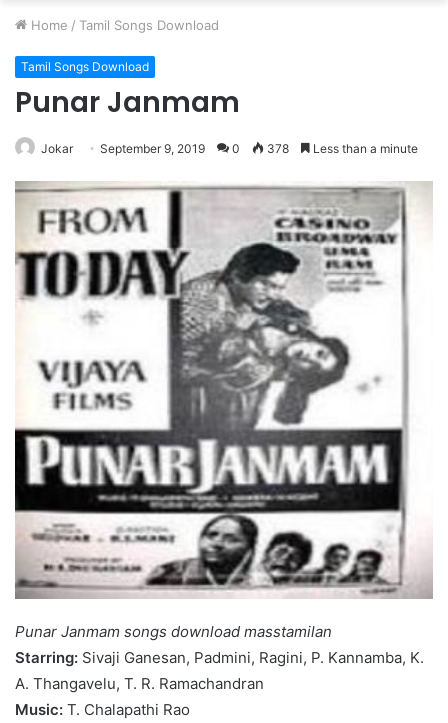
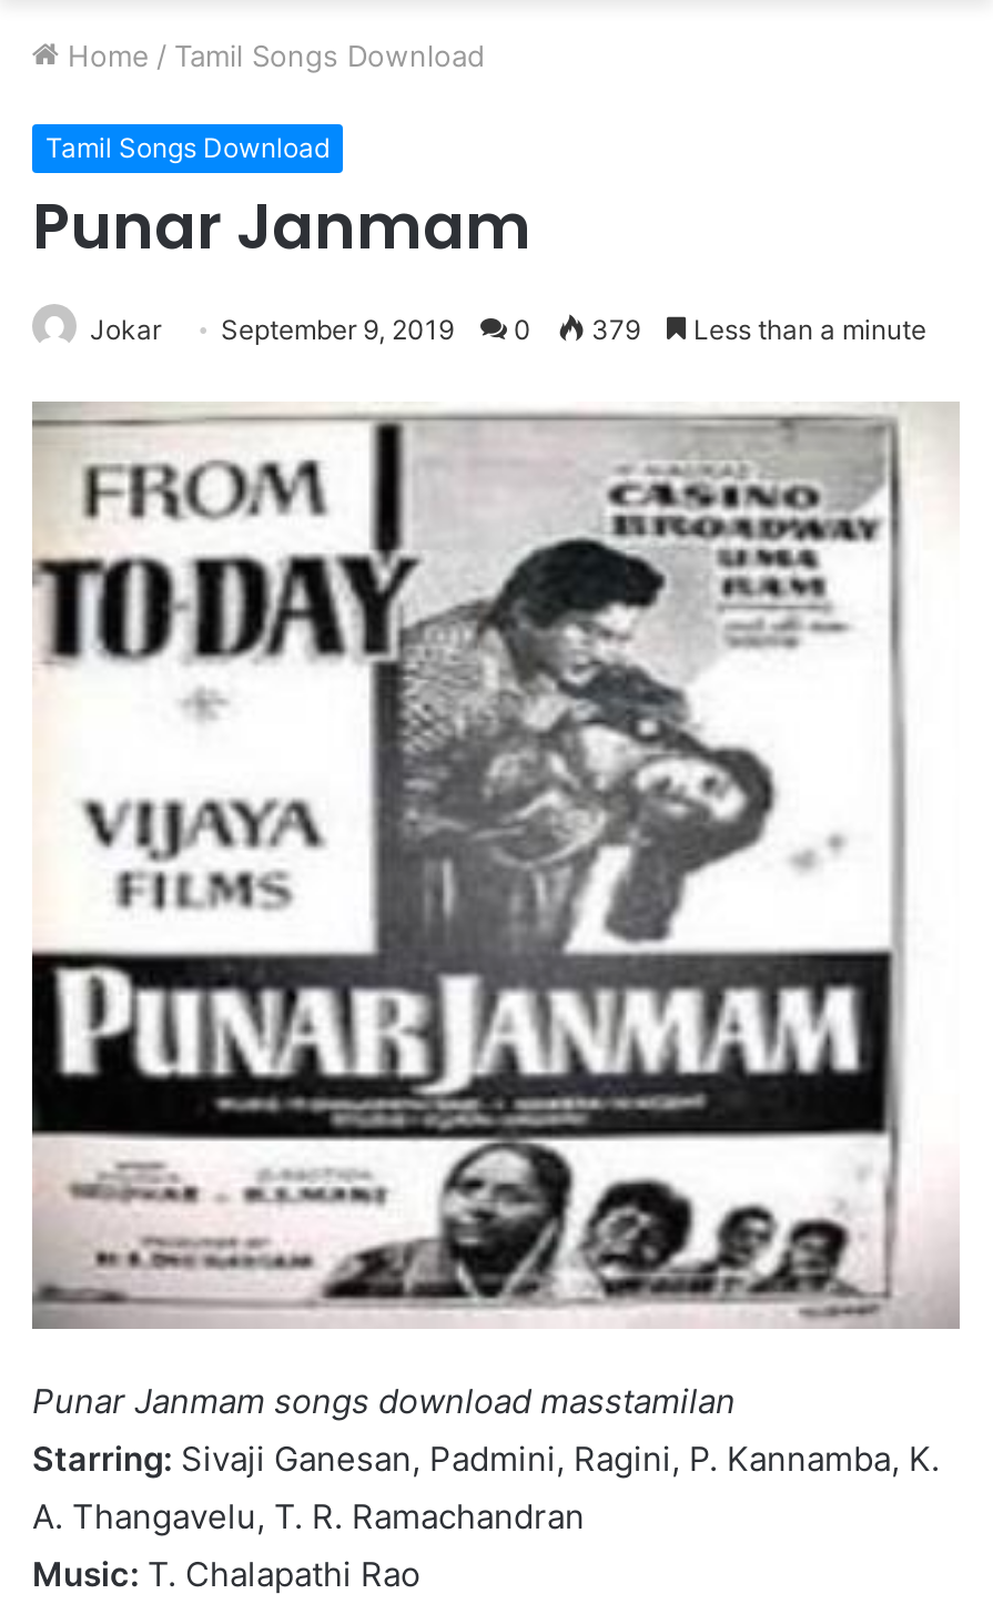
[41,141,418,156] Jokar September 9, 2019 0 378 Less than a minute -> [90,313,926,346] Jokar September 9, 2019 0 379 Less than a minute

